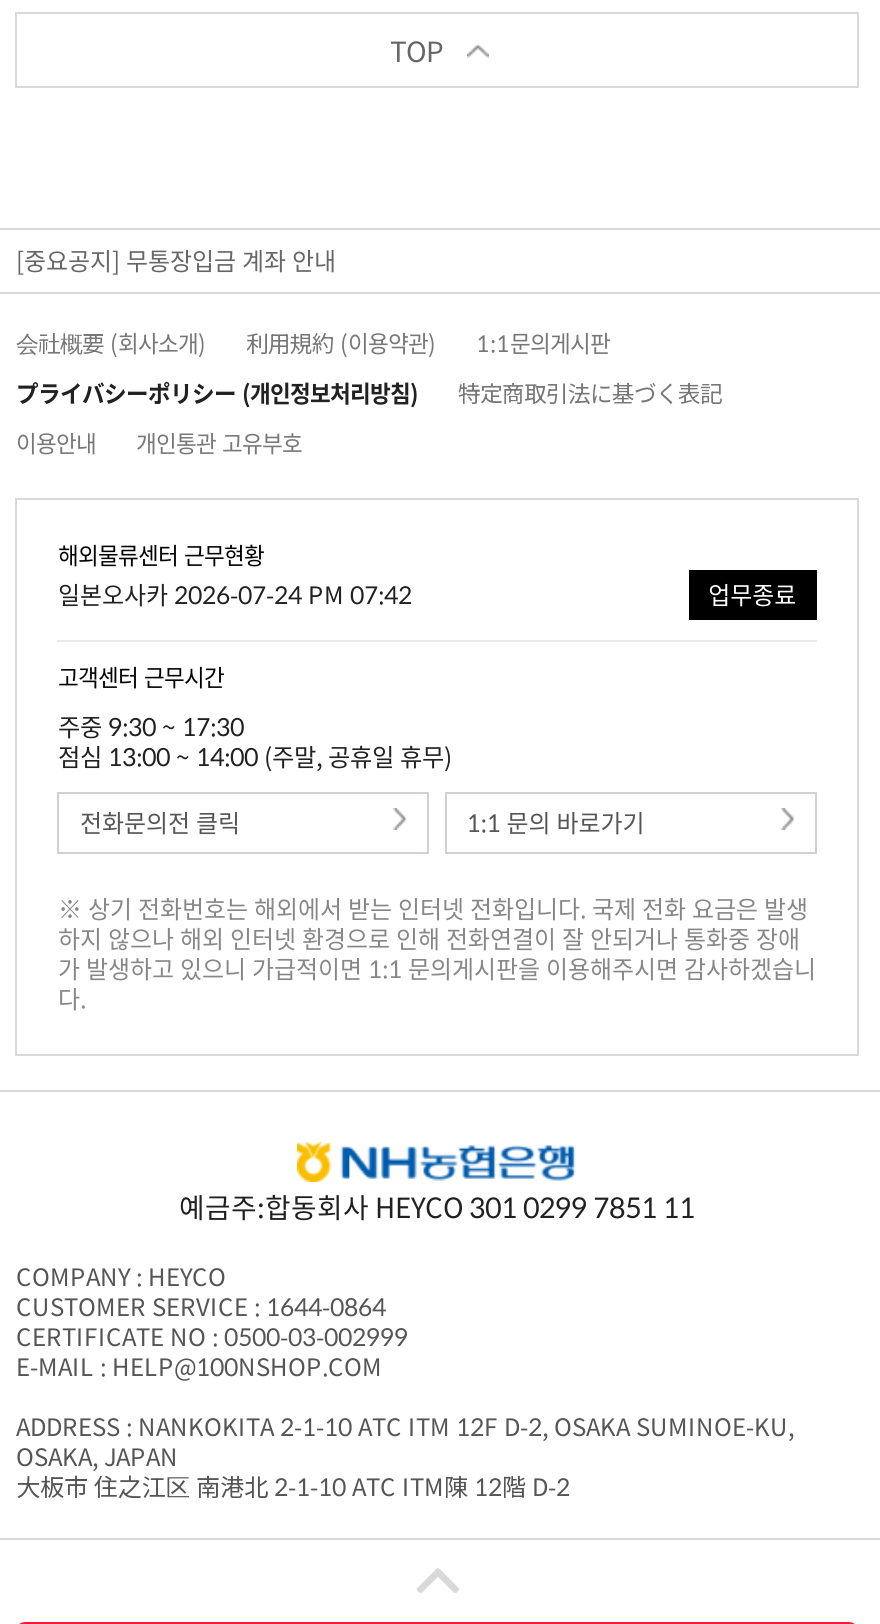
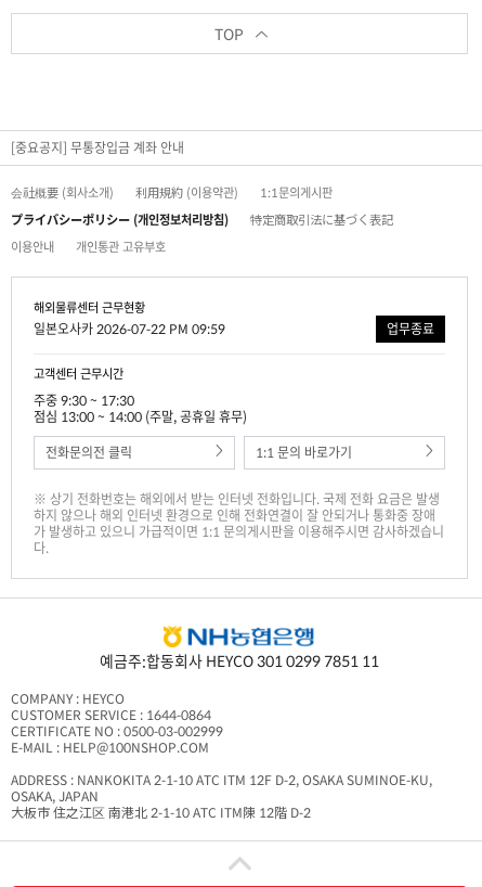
[58,576,412,612] 일본오사카 2026-07-24 PM 07:42 -> [34,319,226,338] 일본오사카 2026-07-22 PM 09:59

